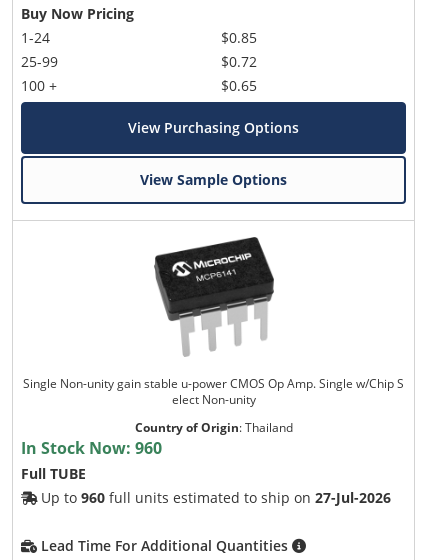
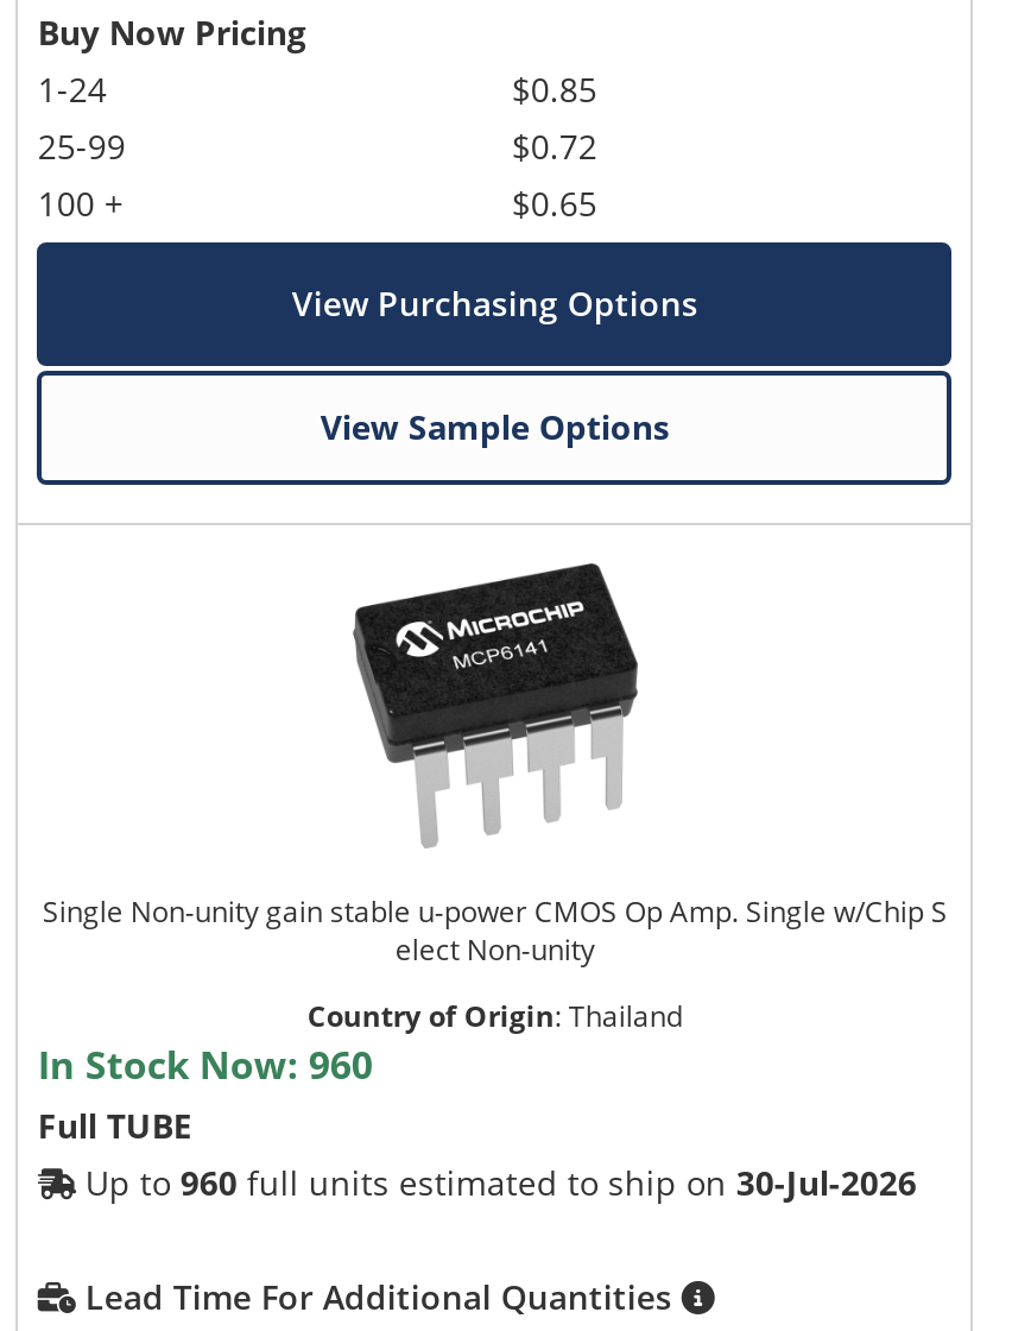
[41,488,391,507] Up to 960 full units estimated to ship on 27-Jul-2026 -> [85,1159,917,1204] Up to 960 full units estimated to ship on 30-Jul-2026

